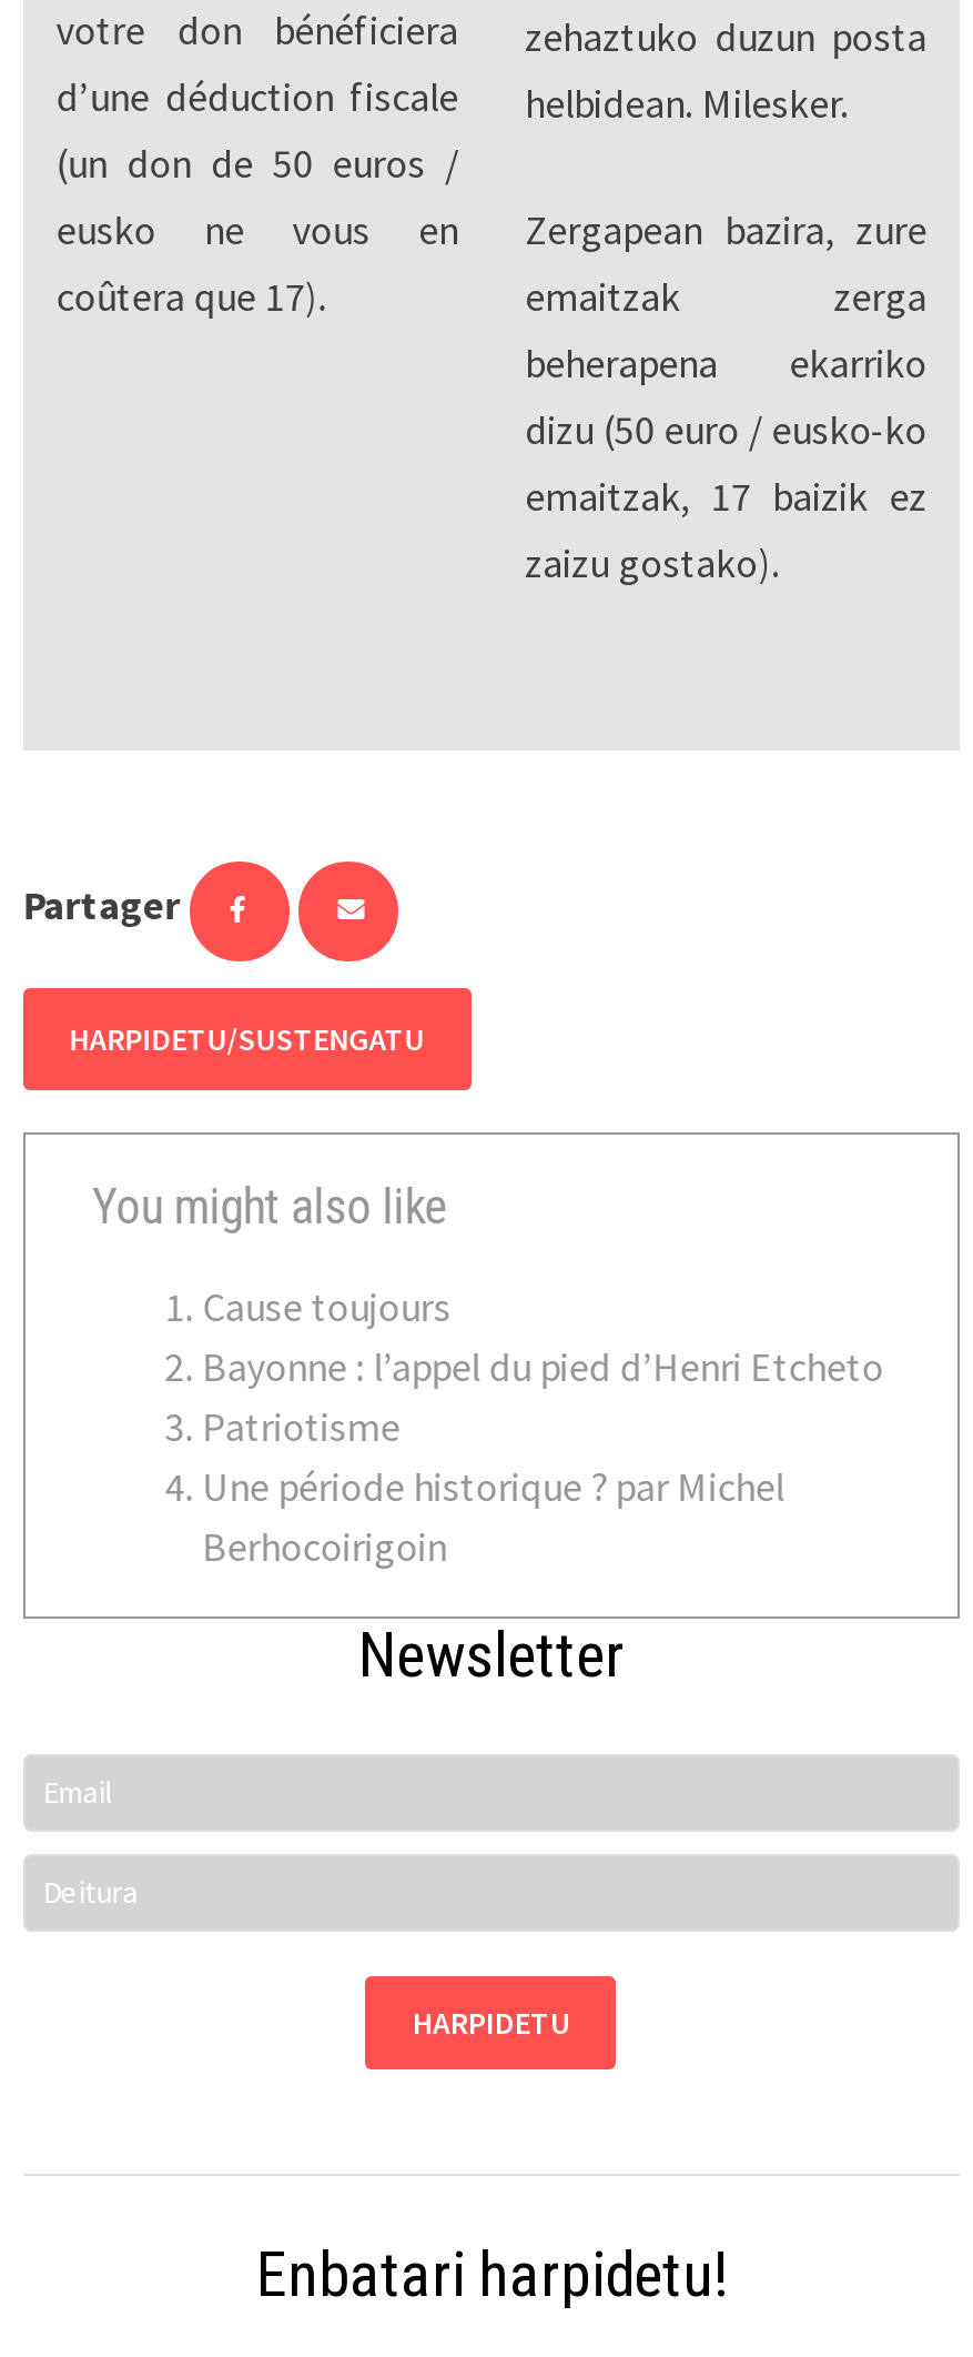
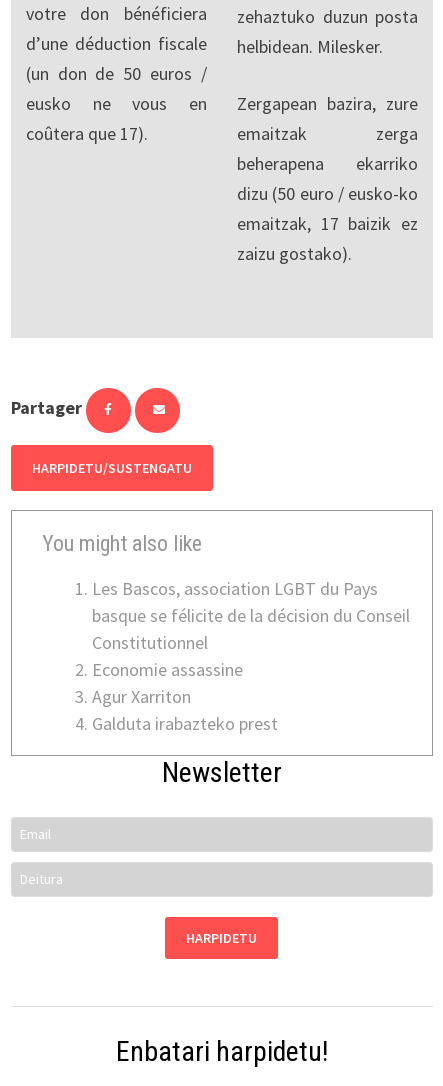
[203,1282,884,1573] Cause toujours | Bayonne : l’appel du pied d’Henri Etcheto | Patriotisme | Une période historique ? par Michel | Berhocoirigoin -> [92,577,410,735] Les Bascos, association LGBT du Pays | basque se félicite de la décision du Conseil | Constitutionnel | Economie assassine | Agur Xarriton | Galduta irabazteko prest

